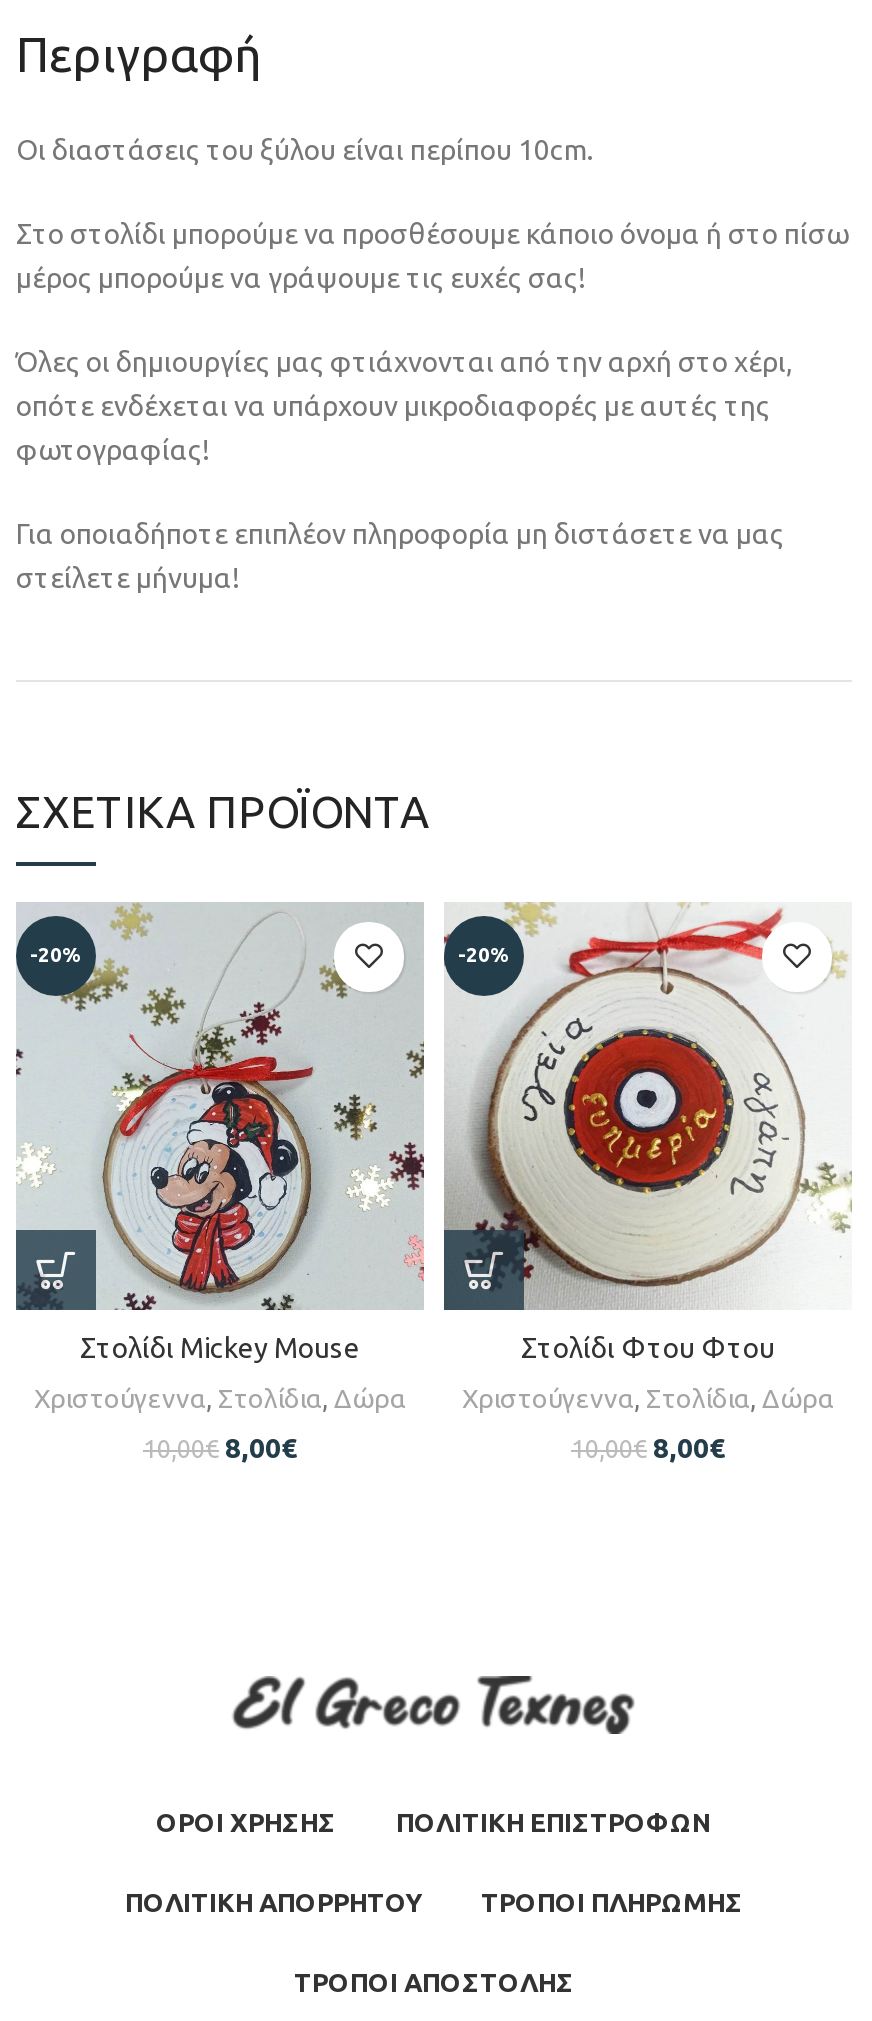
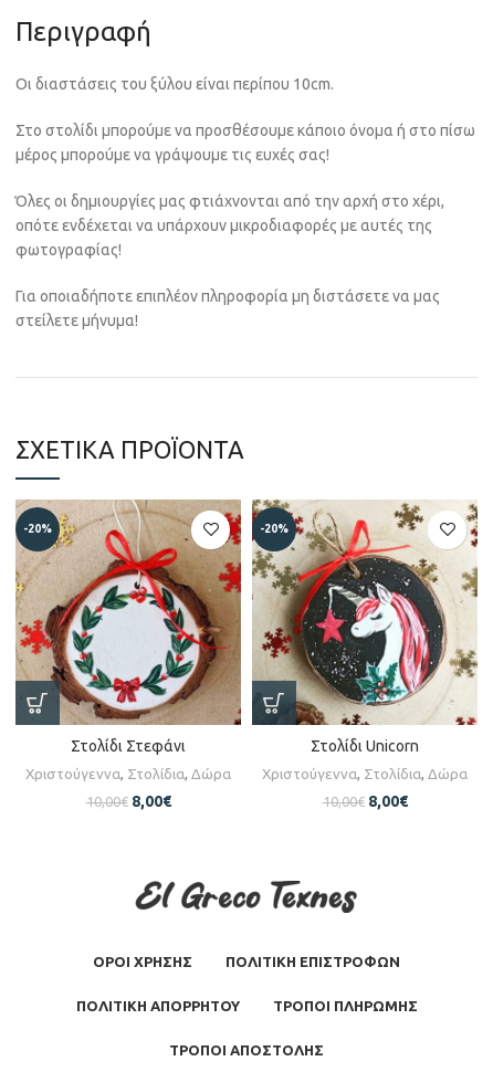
[14,902,426,1363] [image] | Στολίδι Mickey Mouse -> [15,500,242,754] [image] | Στολίδι Στεφάνι
[442,902,852,1363] [image] | Στολίδι Φτου Φτου -> [251,498,479,754] [image] | Στολίδι Unicorn

